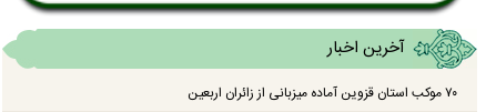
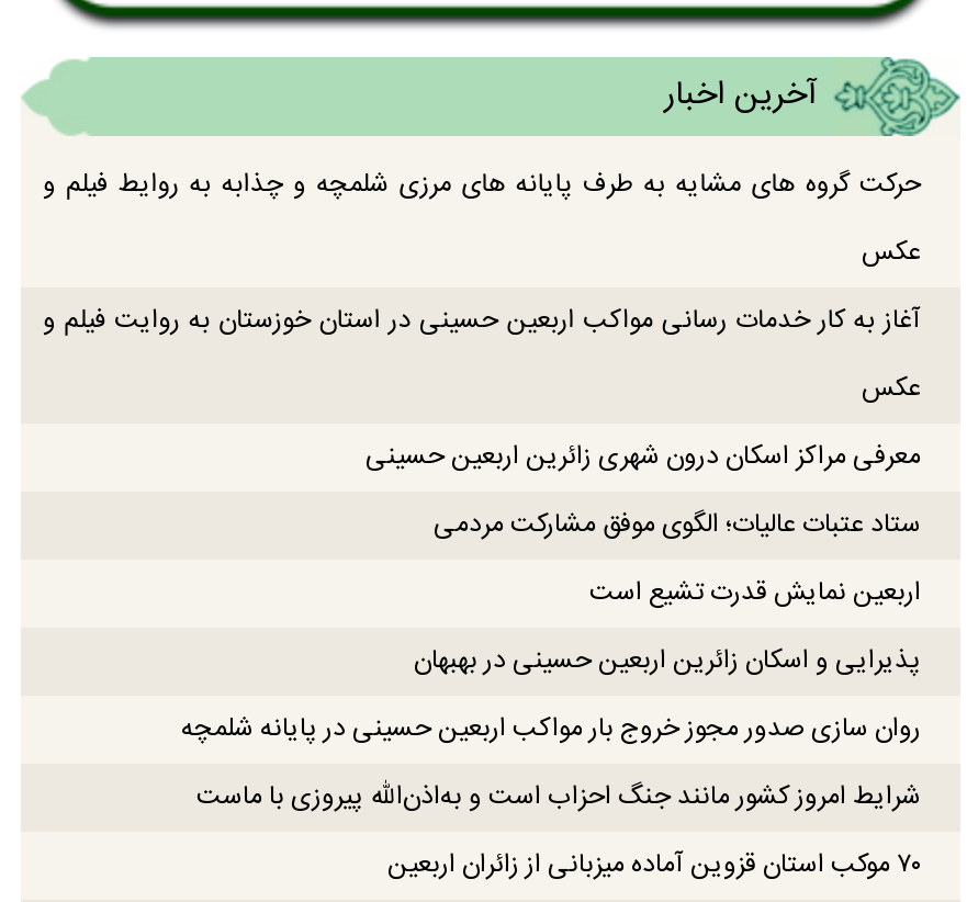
none -> [43,162,921,818] حرکت گروه های مشایه به طرف پایانه های مرزی شلمچه و چذابه به روایط فیلم و | عکس | آغاز به کار خدمات رسانی مواکب اربعین حسینی در استان خوزستان به روایت فیلم و | عکس | معرفی مراکز اسکان درون شهری زائرین اربعین حسینی | ستاد عتبات عالیات؛ الگوی موفق مشارکت مردمی | اربعین نمایش قدرت تشیع است | پذیرایی و اسکان زائرین اربعین حسینی در بهبهان | روان سازی صدور مجوز خروج بار مواکب اربعین حسینی در پایانه شلمچه | شرایط امروز کشور مانند جنگ احزاب است و به‌اذن‌الله پیروزی با ماست

